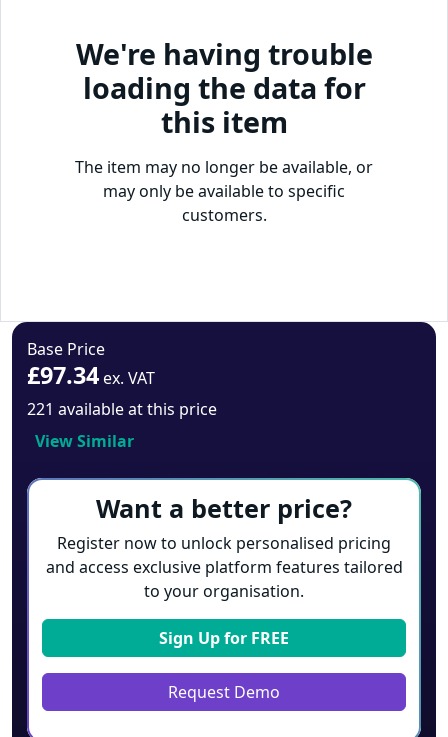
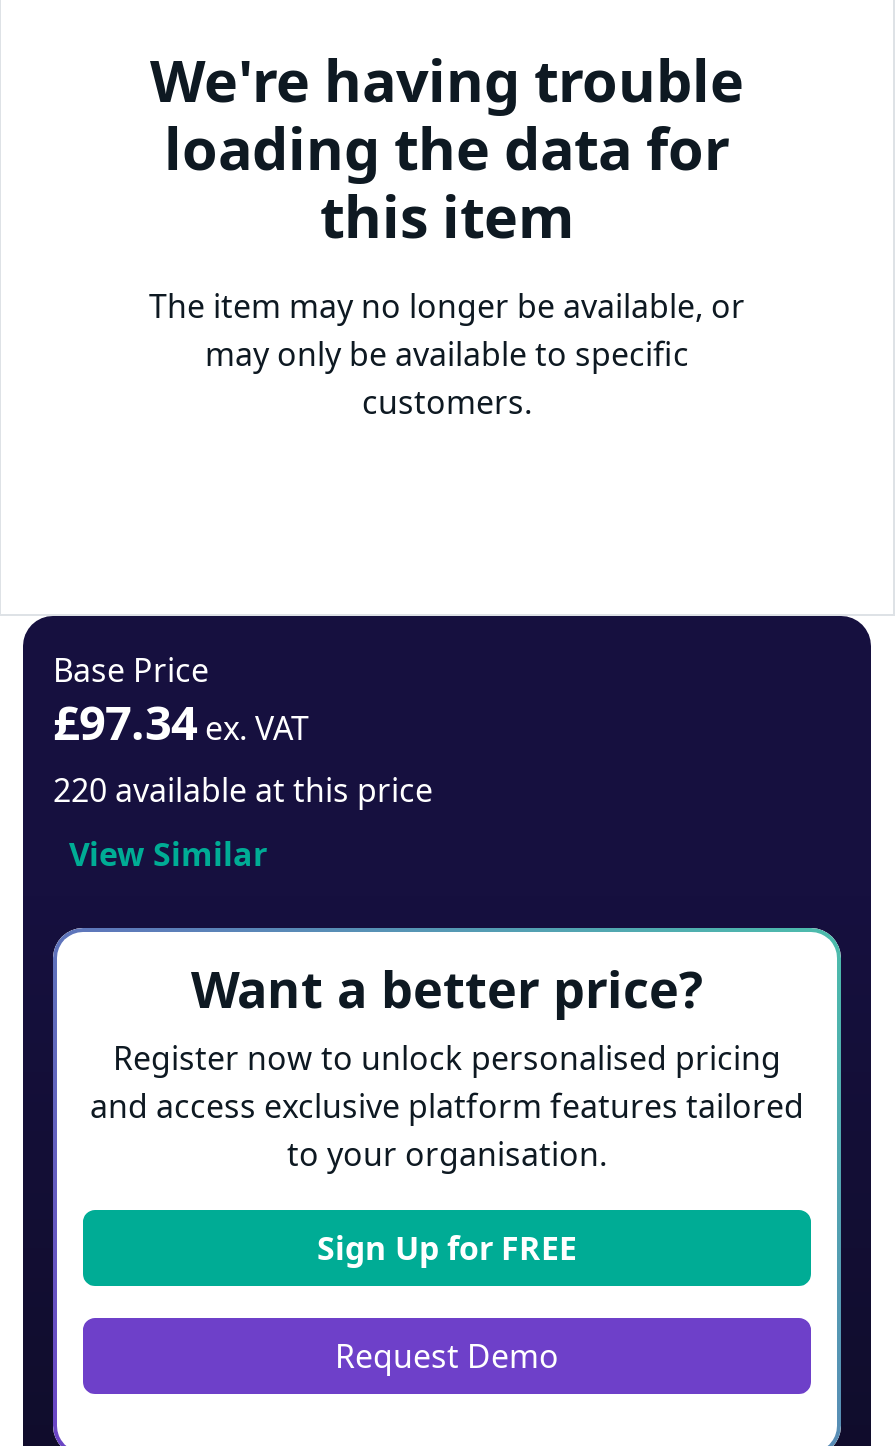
[27,398,217,420] 221 available at this price -> [53,768,433,812] 220 available at this price

